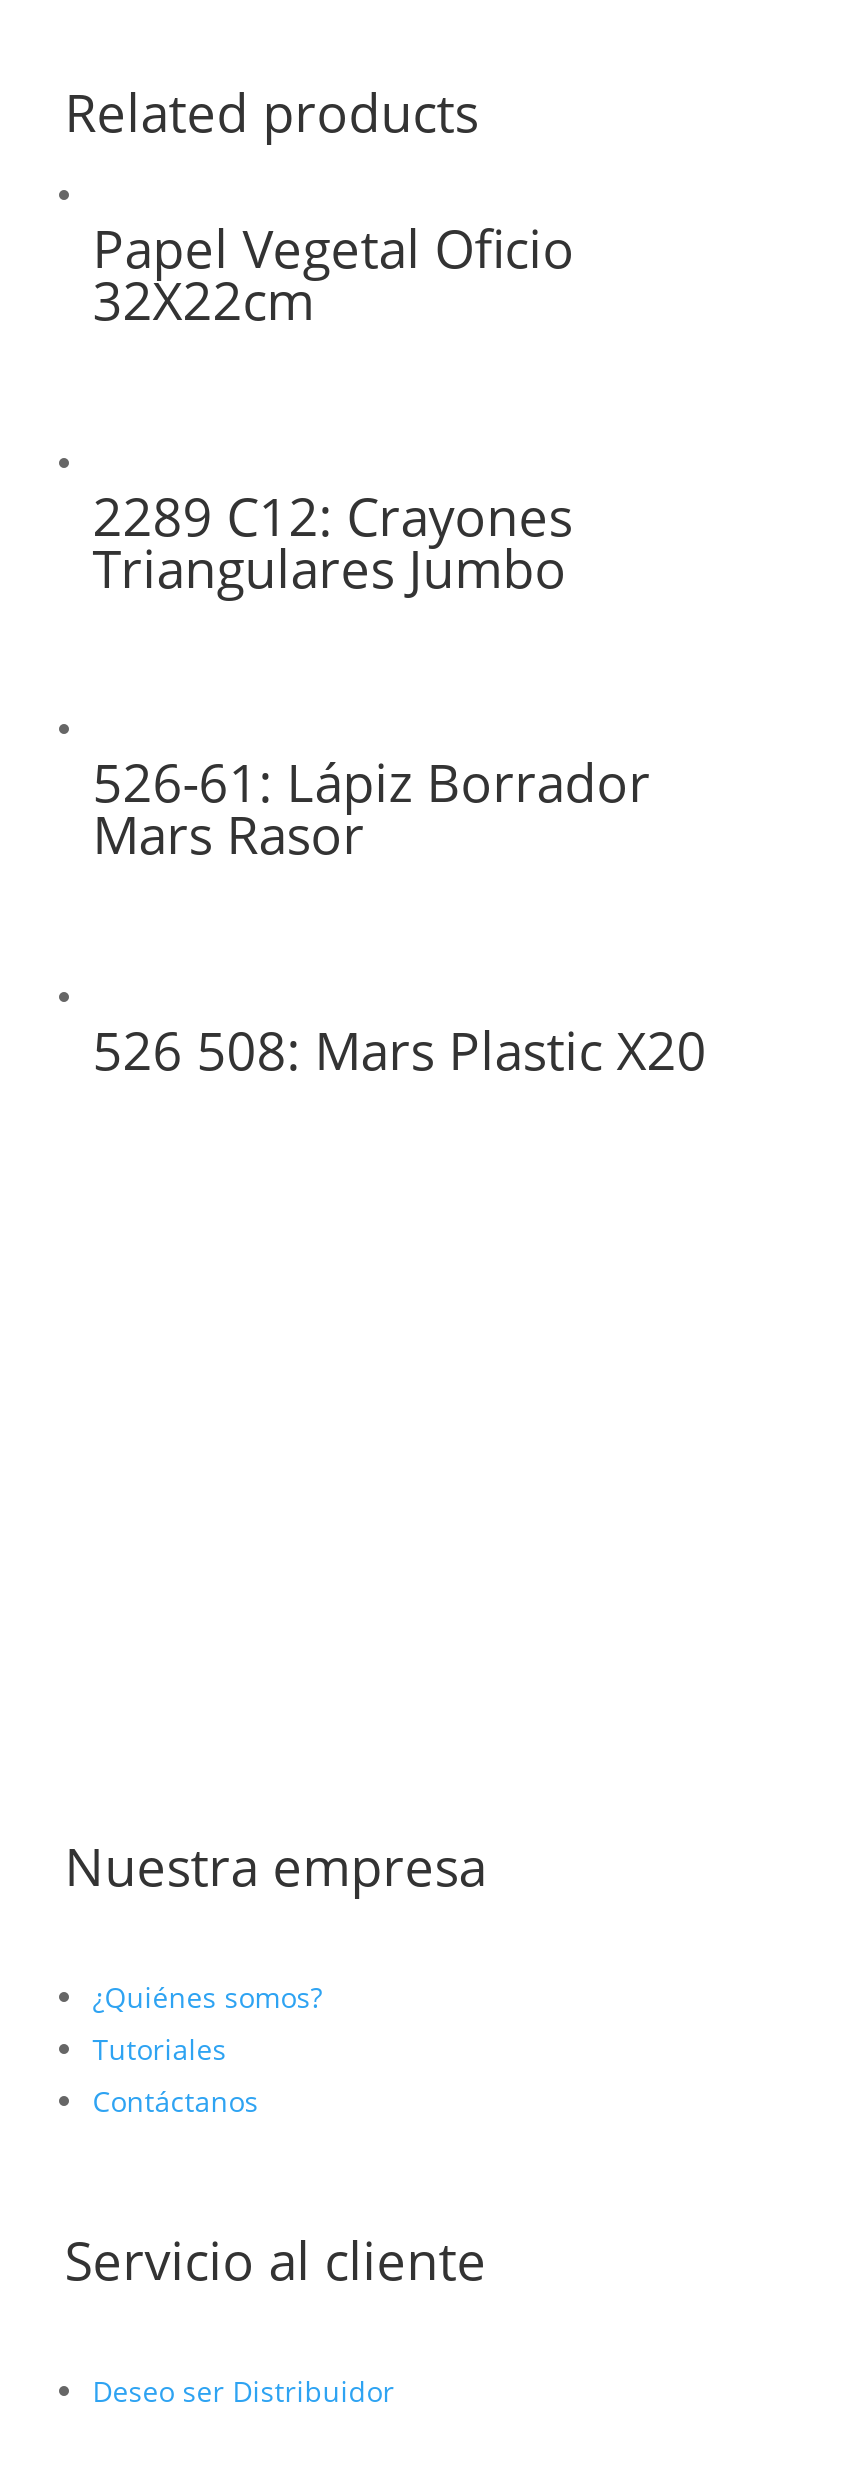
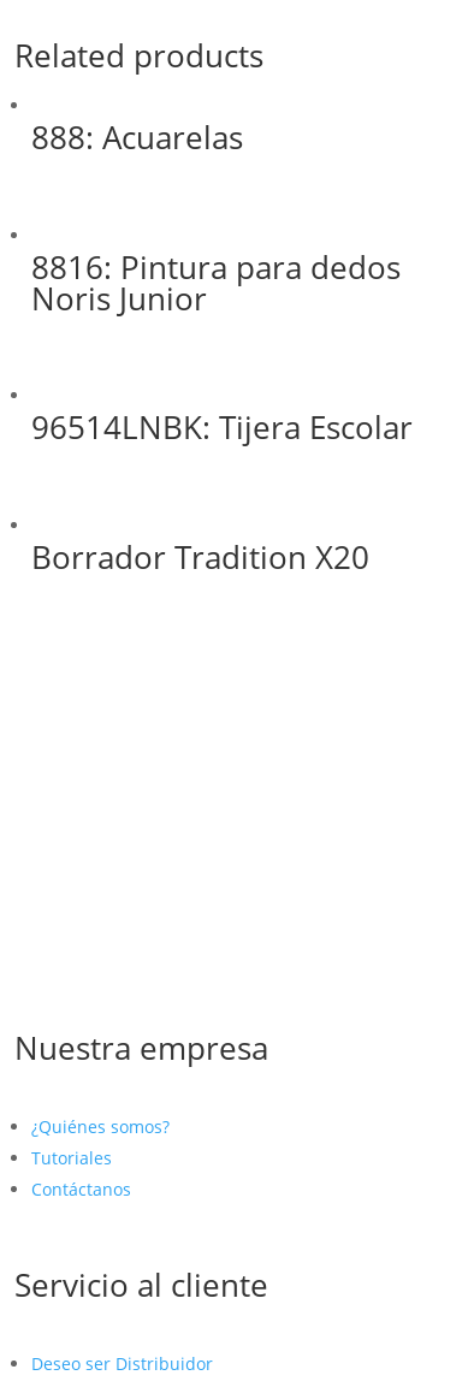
[93,212,575,336] Papel Vegetal Oficio | 32X22cm -> [31,115,243,159] 888: Acuarelas
[93,479,573,603] 2289 C12: Crayones | Triangulares Jumbo -> [31,245,400,319] 8816: Pintura para dedos | Noris Junior
[93,746,651,870] 526-61: Lápiz Borrador | Mars Rasor -> [31,406,412,449] 96514LNBK: Tijera Escolar
[93,1014,707,1086] 526 508: Mars Plastic X20 -> [31,535,369,578] Borrador Tradition X20

